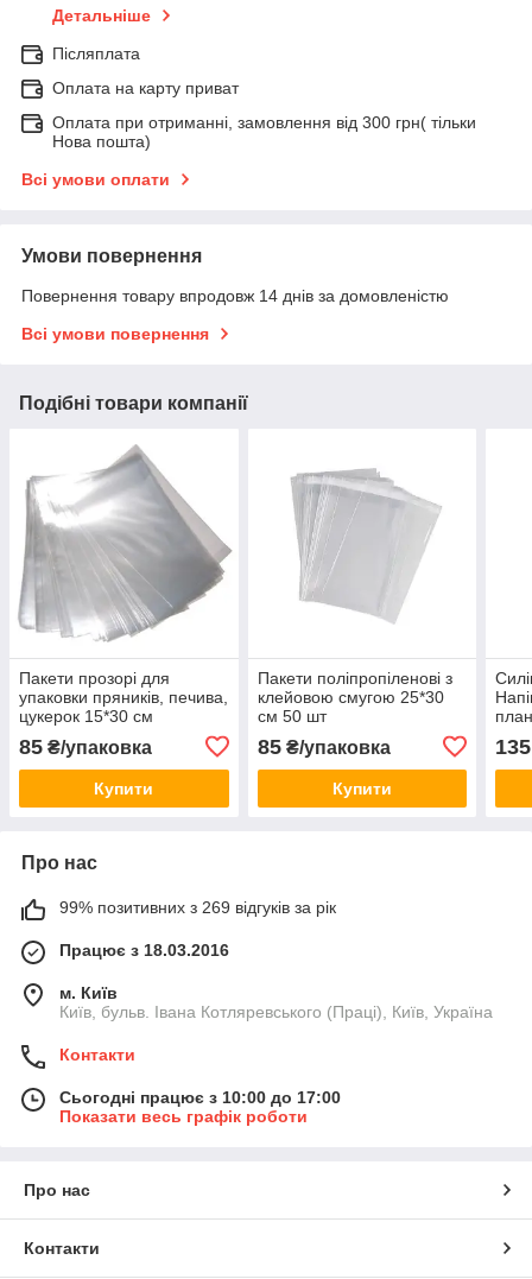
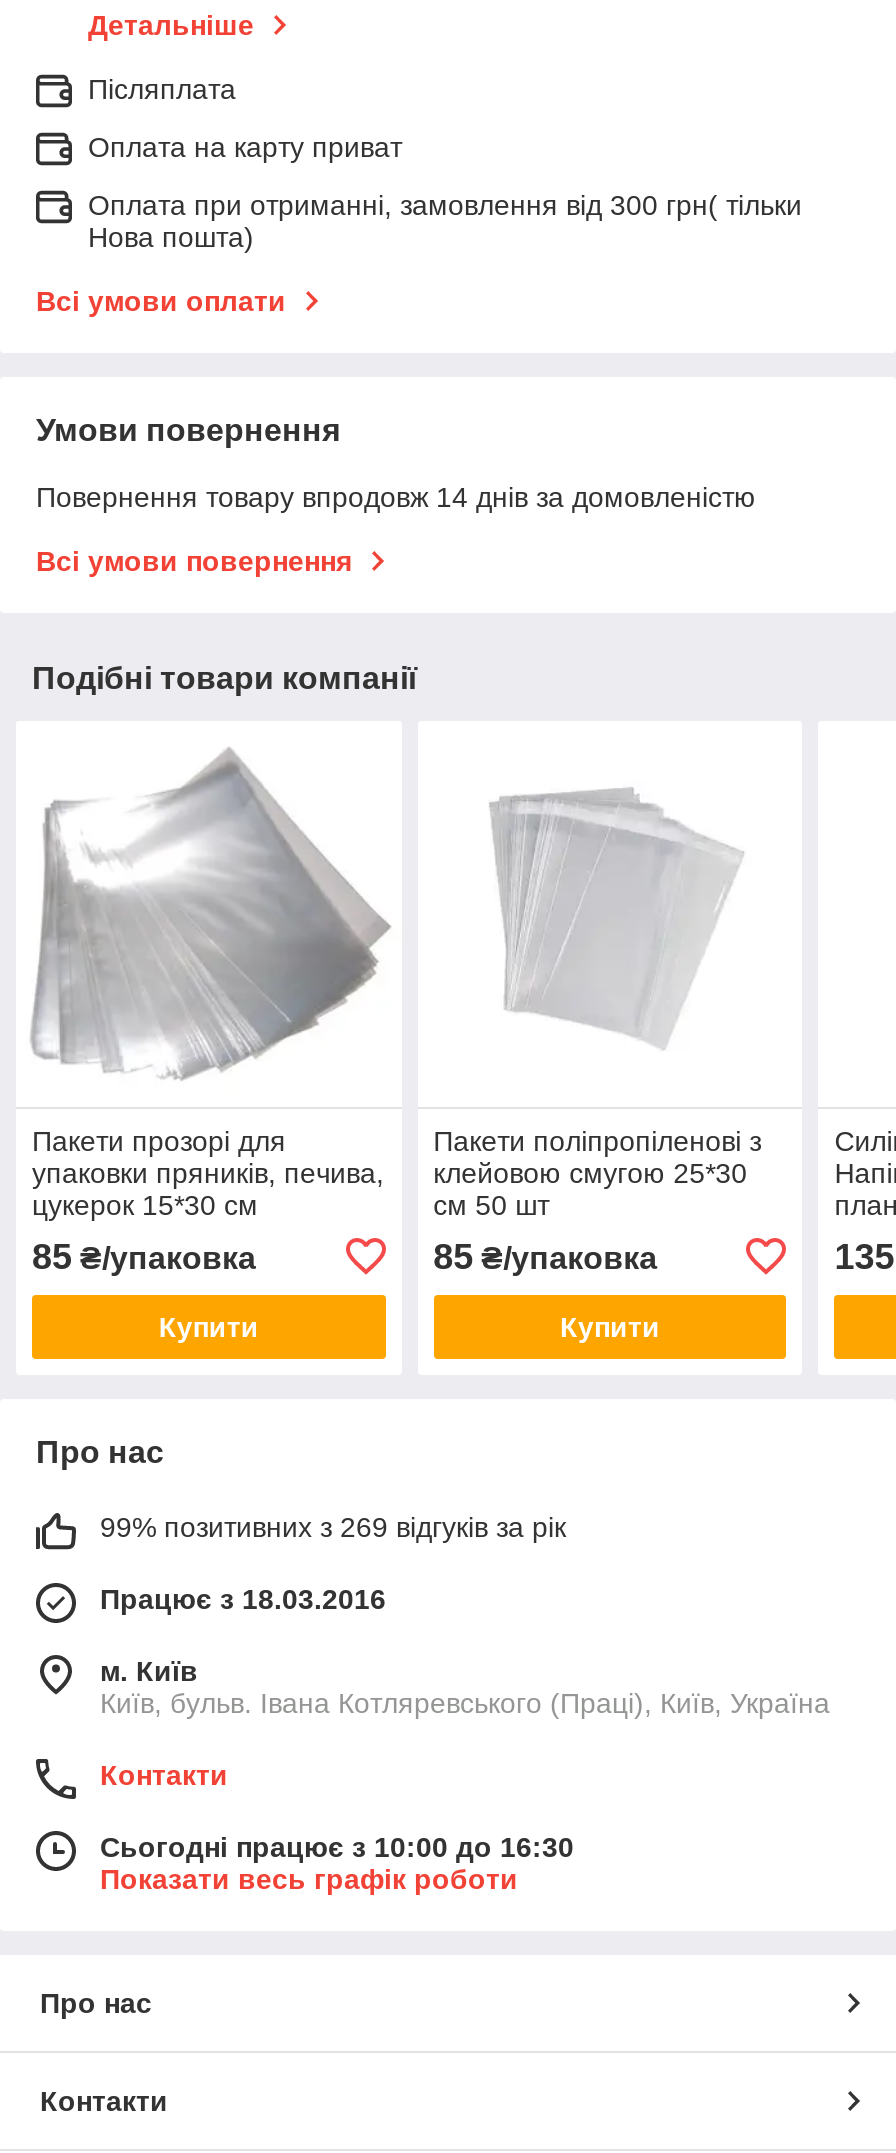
[59,1088,341,1107] Сьогодні працює з 10:00 до 17:00 -> [100,1831,574,1863] Сьогодні працює з 10:00 до 16:30

